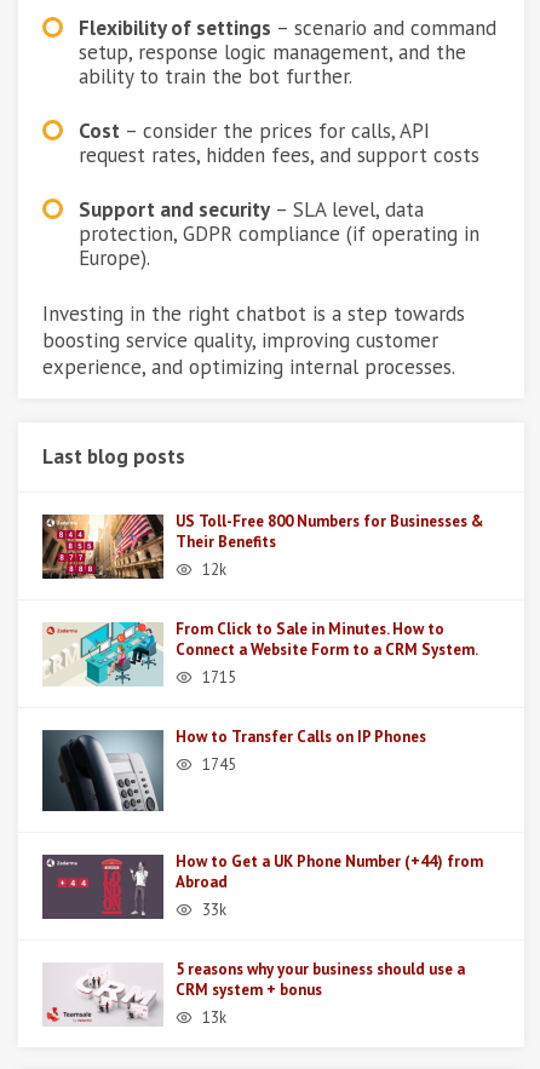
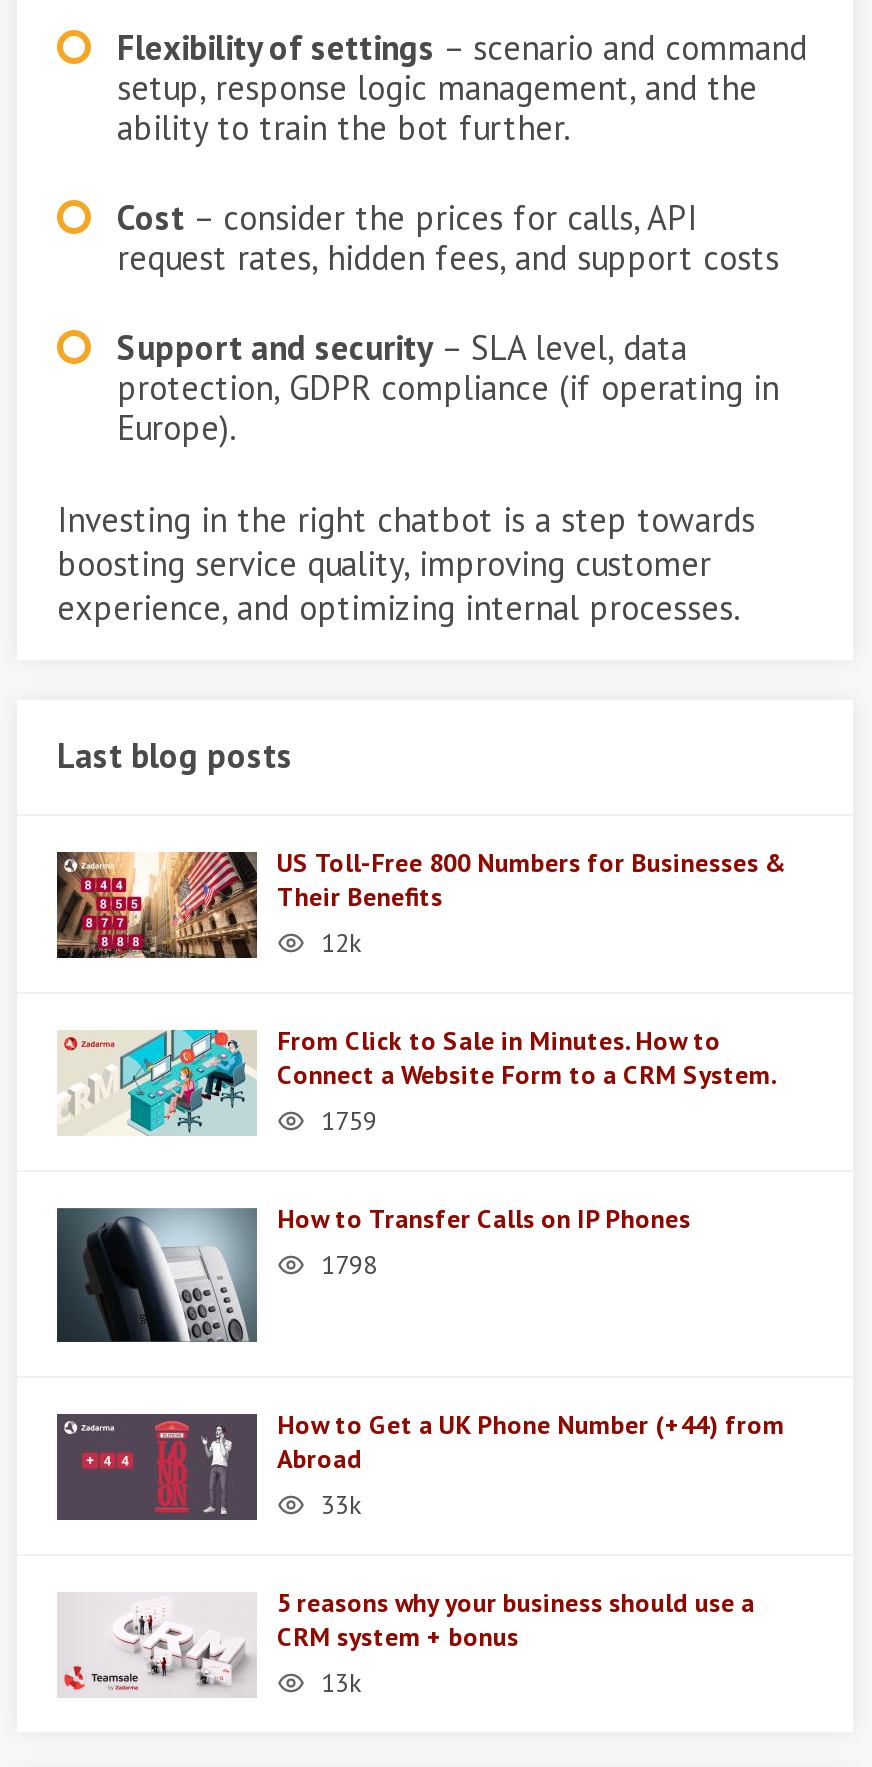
[202,668,236,688] 1715 -> [321,1105,377,1139] 1759
[202,755,236,775] 1745 -> [321,1249,377,1283] 1798

